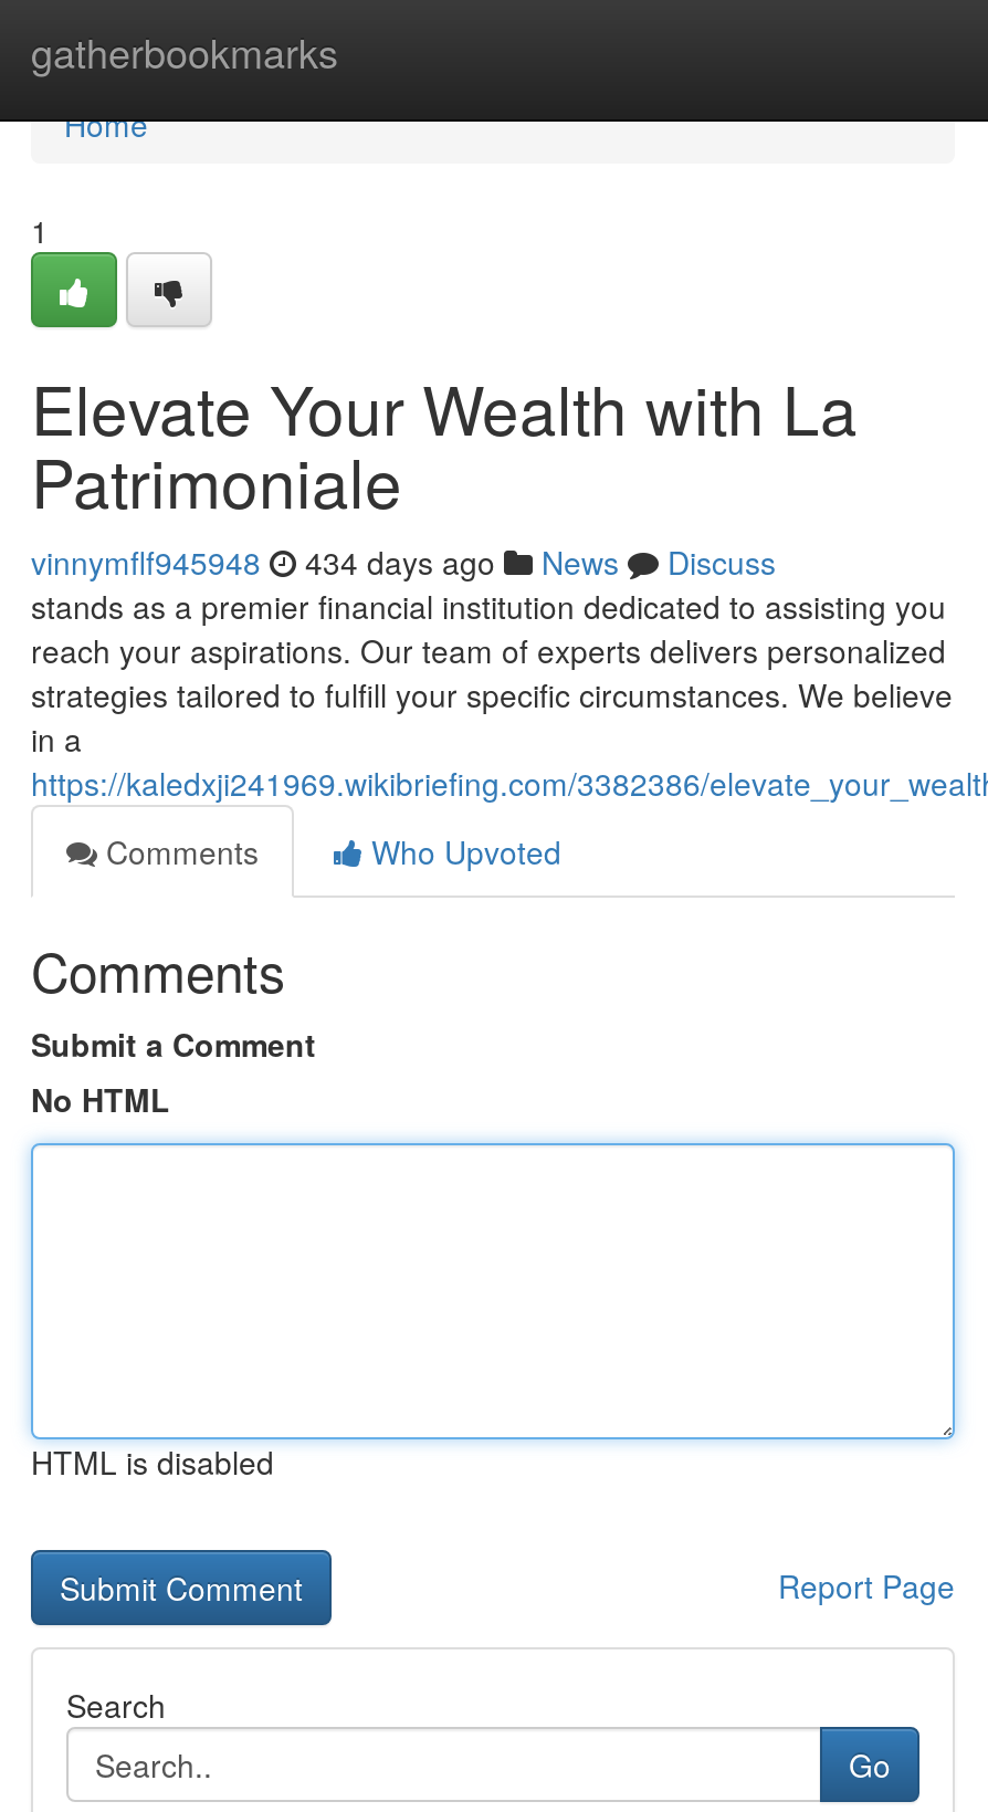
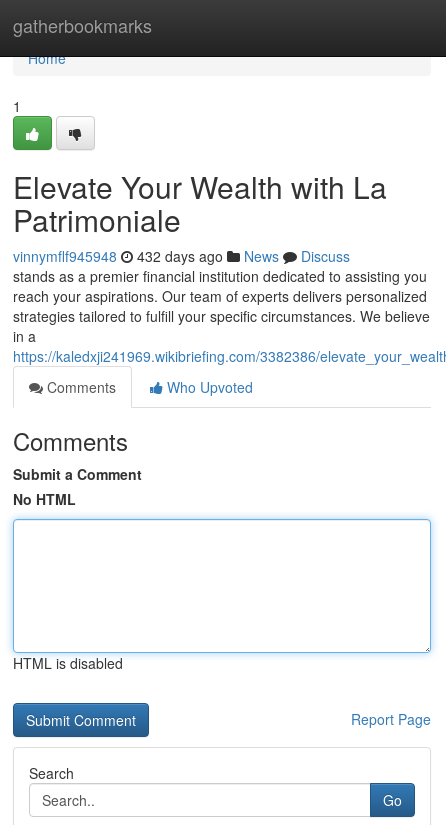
[31,540,776,584] vinnymflf945948 434 days ago News Discuss -> [13,246,350,266] vinnymflf945948 432 days ago News Discuss

